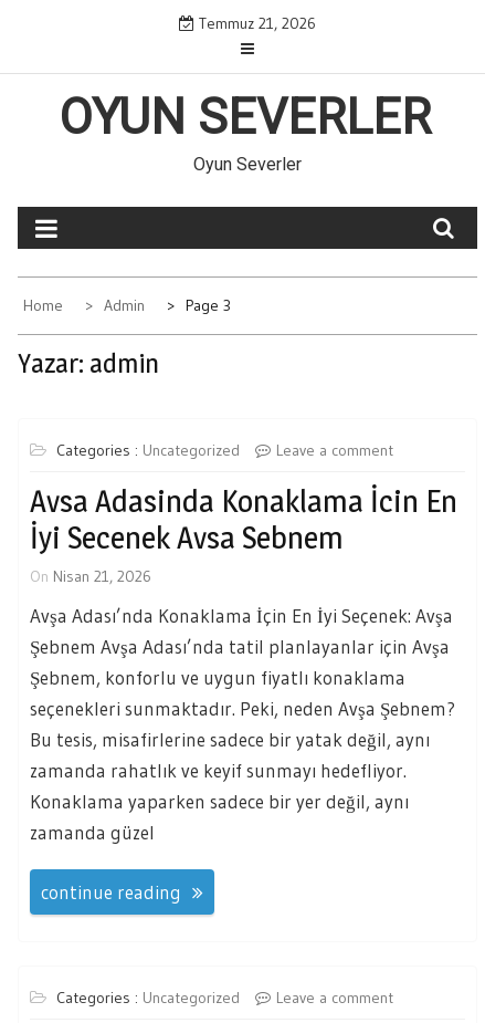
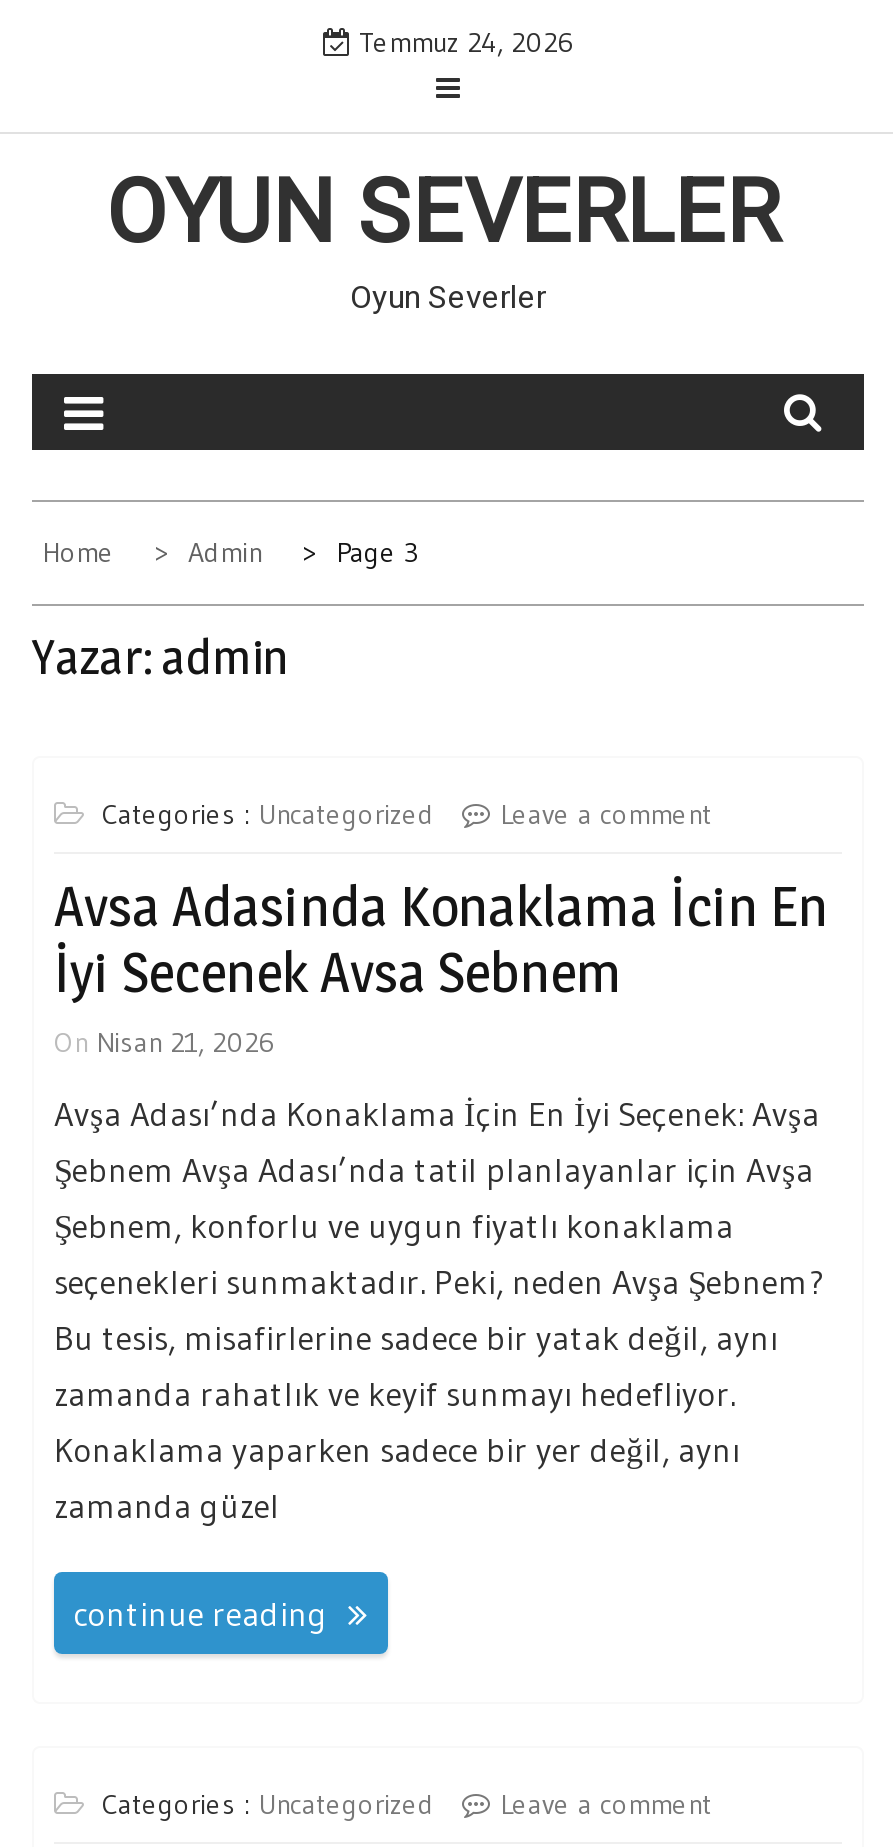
[194,13,316,33] Temmuz 21, 2026 -> [351,24,573,60] Temmuz 24, 2026

